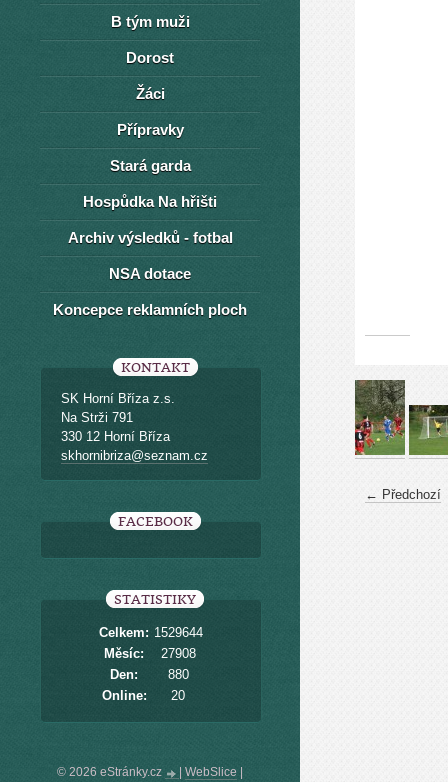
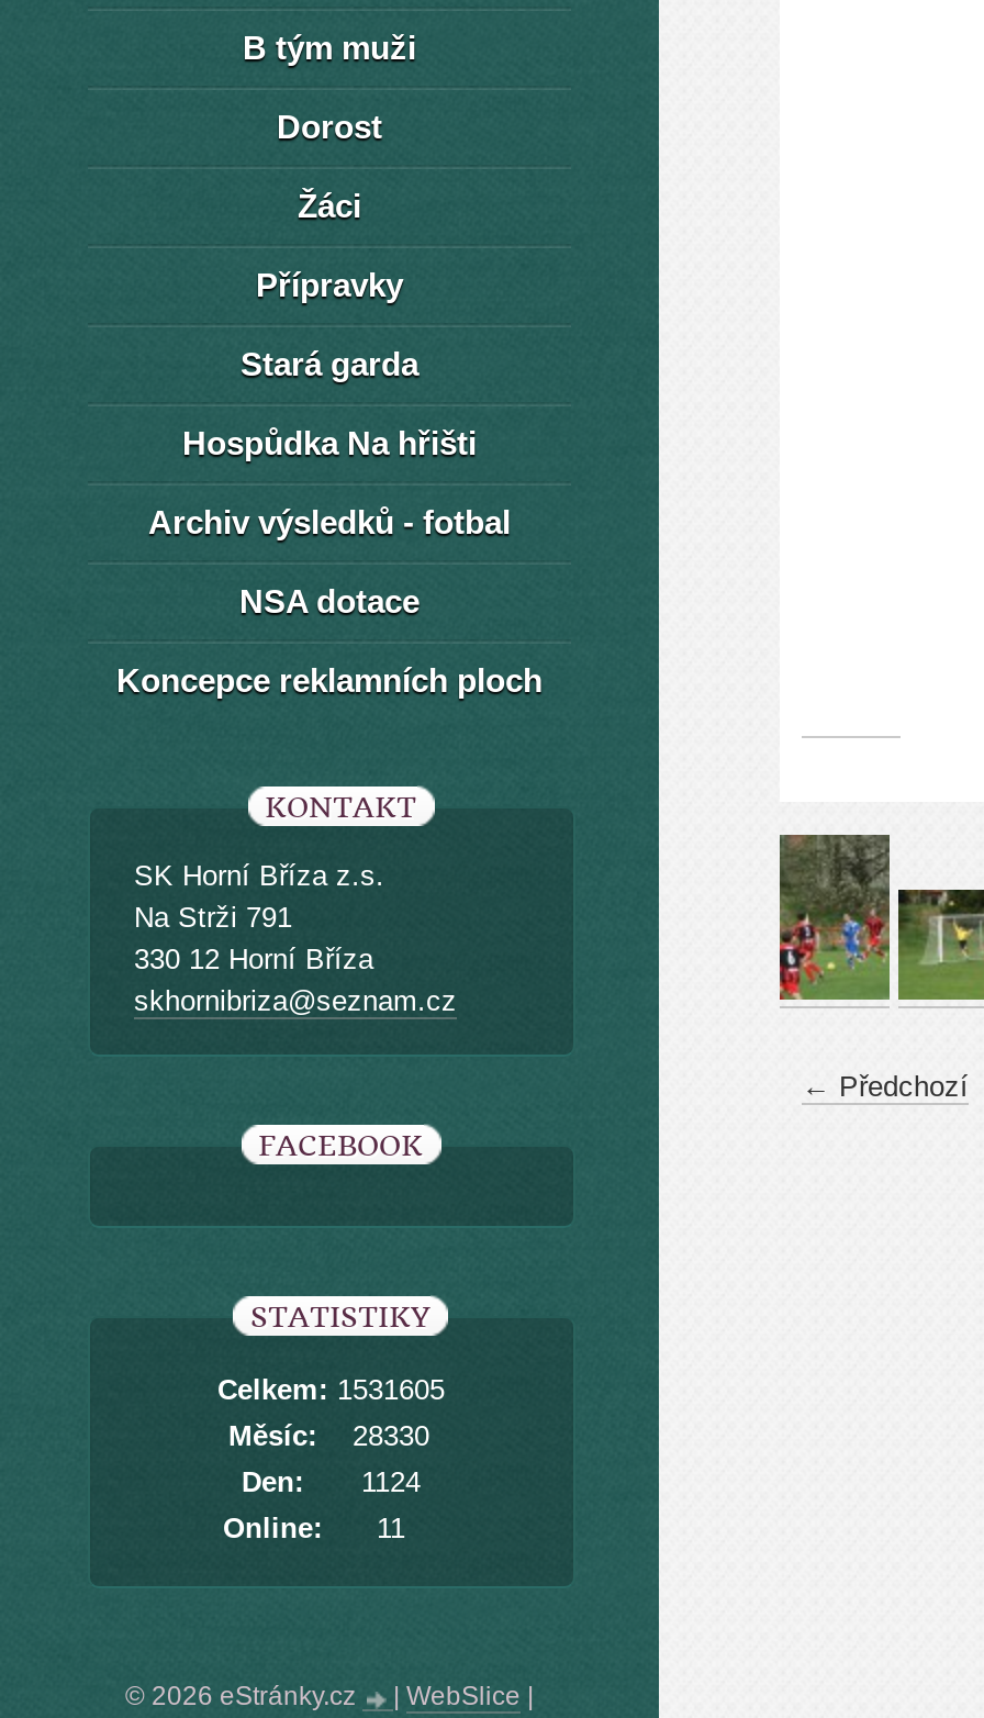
[99,625,202,640] Celkem: 1529644 -> [217,1373,445,1406] Celkem: 1531605
[104,646,195,661] Měsíc: 27908 -> [228,1419,429,1452] Měsíc: 28330
[110,667,188,682] Den: 880 -> [242,1465,421,1498] Den: 1124
[101,688,185,703] Online: 20 -> [223,1511,405,1544] Online: 11

